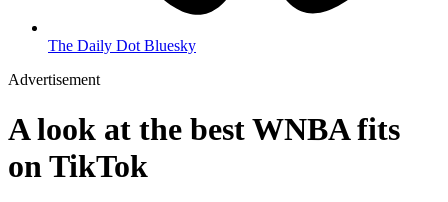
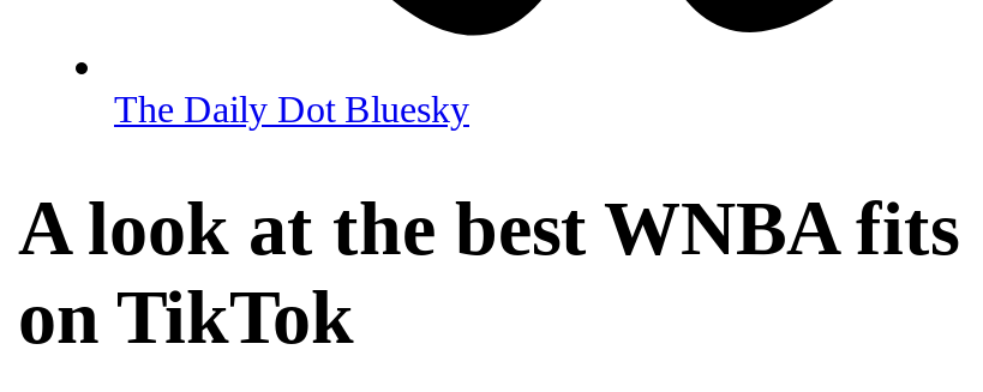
[8,71,100,88] Advertisement -> none

